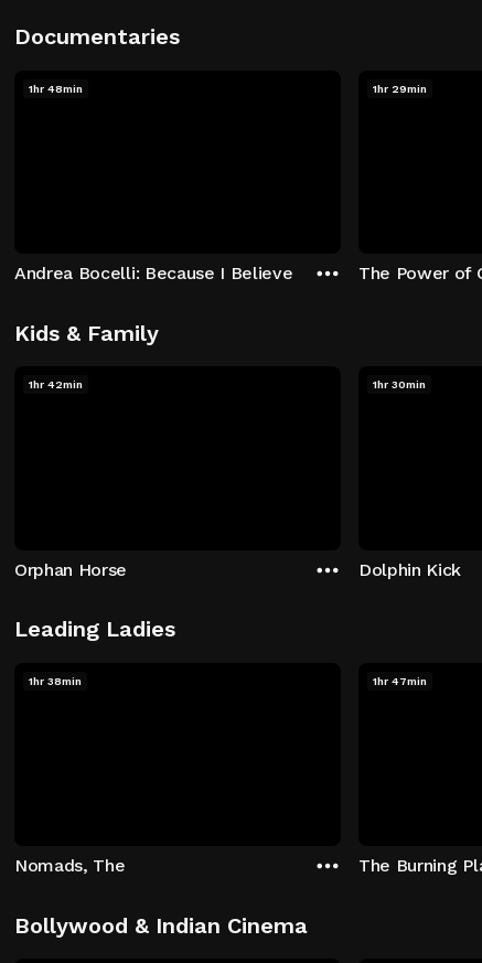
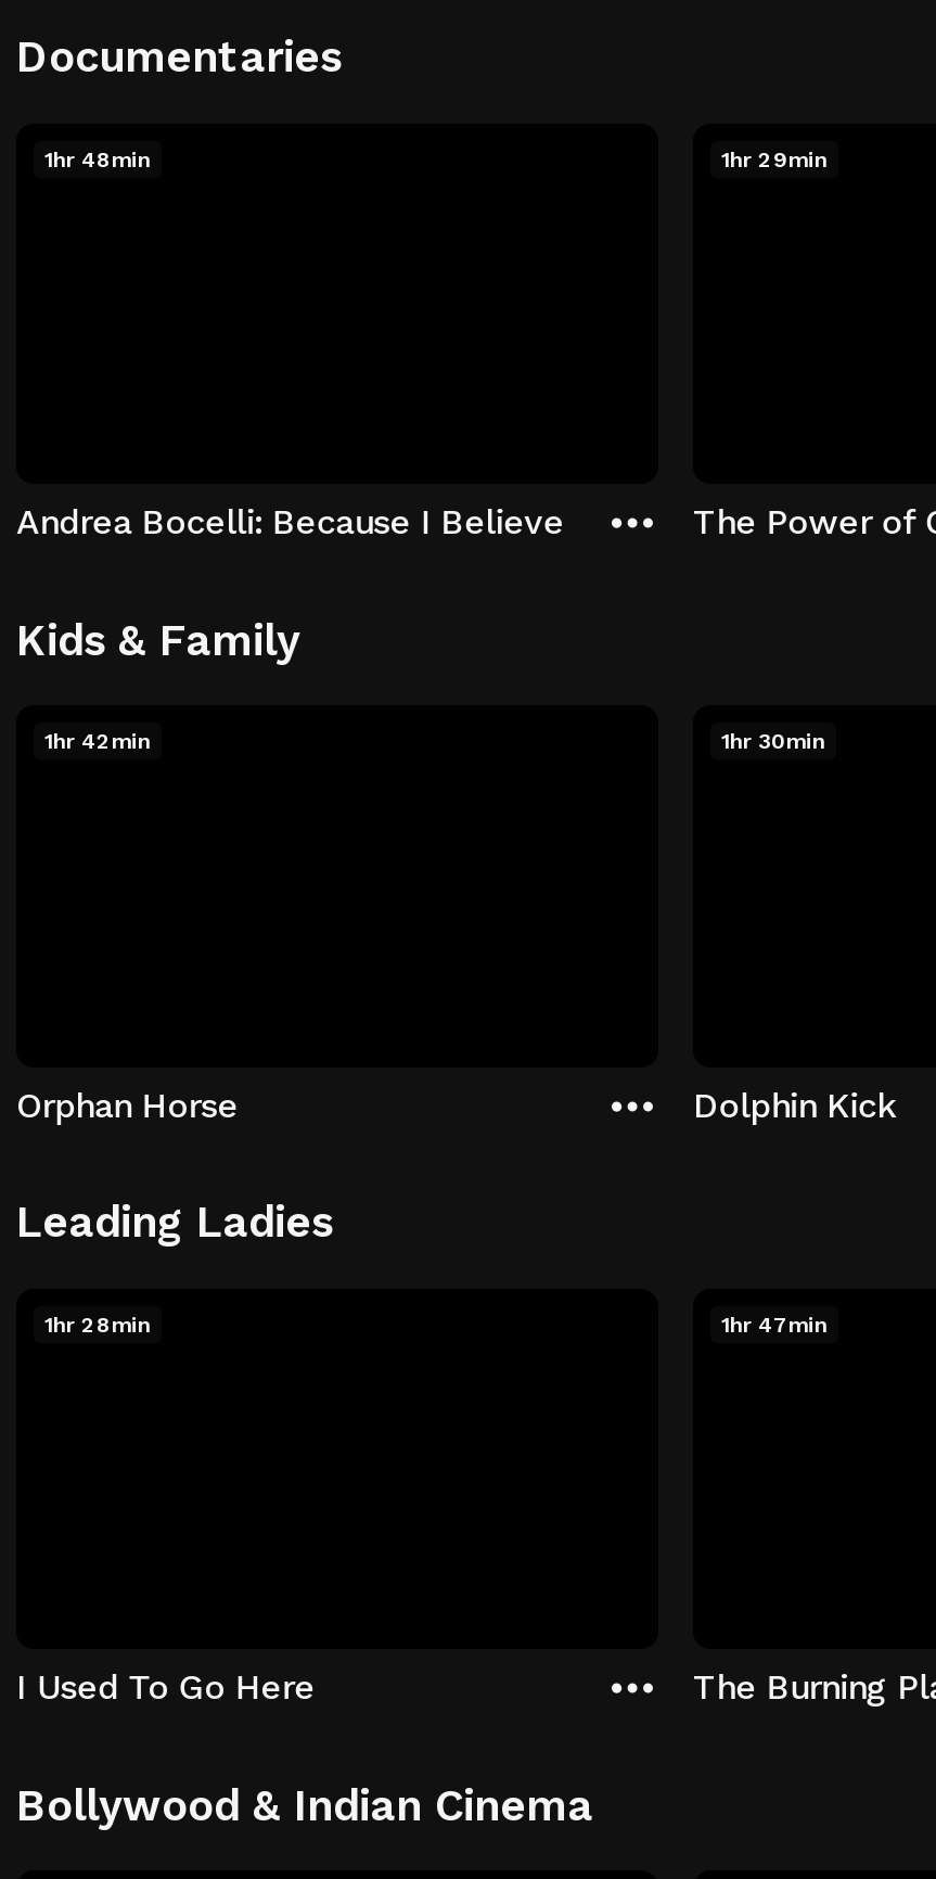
[29,675,82,687] 1hr 38min -> [44,1312,151,1335] 1hr 28min
[14,855,125,876] Nomads, The -> [16,1666,315,1708] I Used To Go Here

